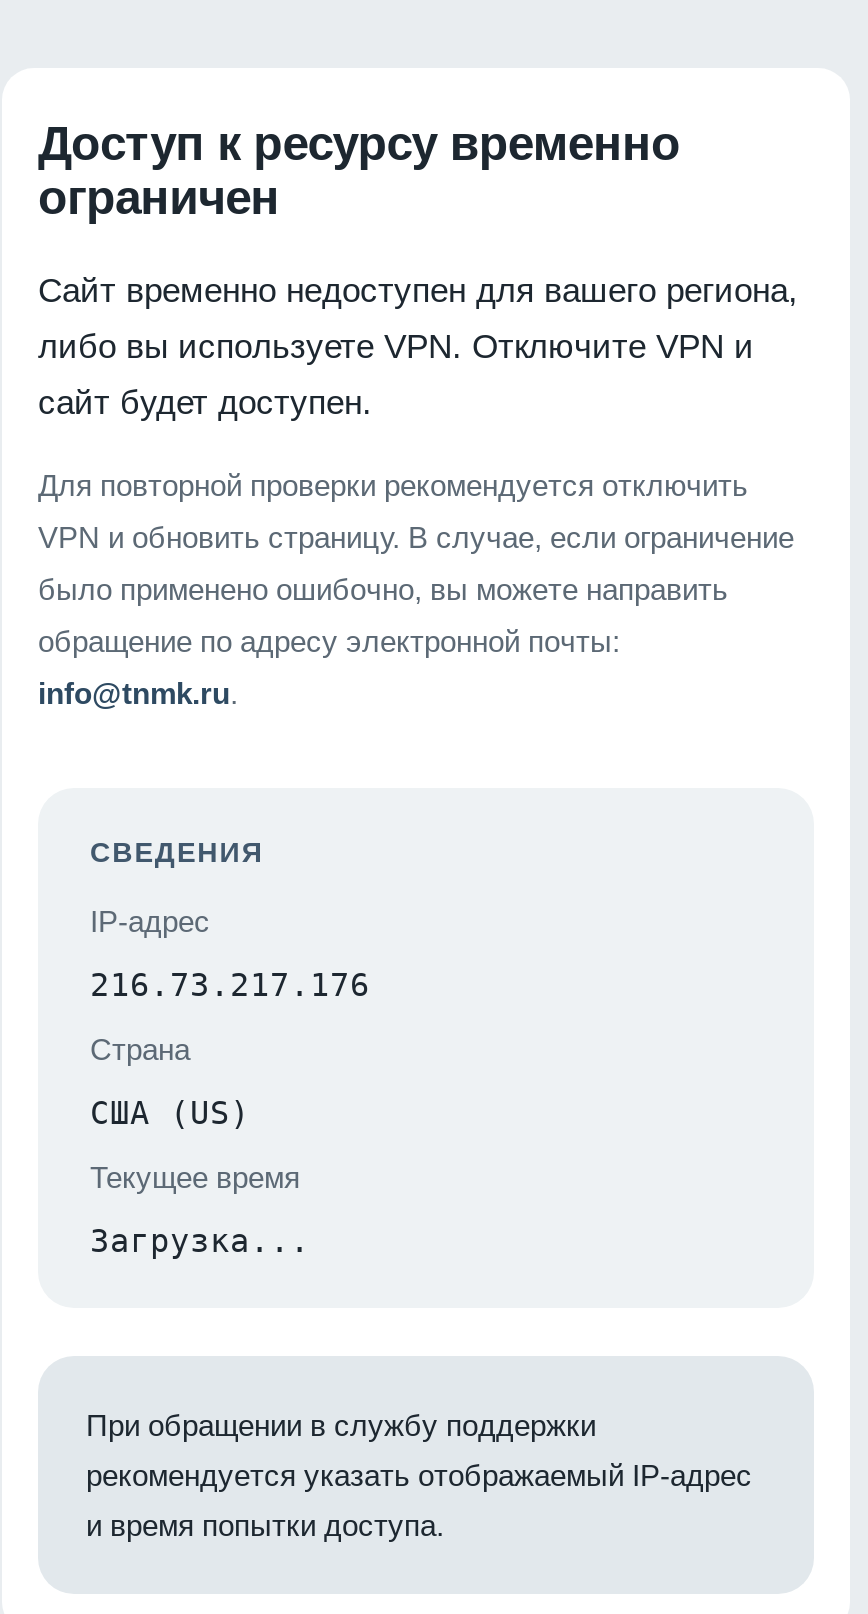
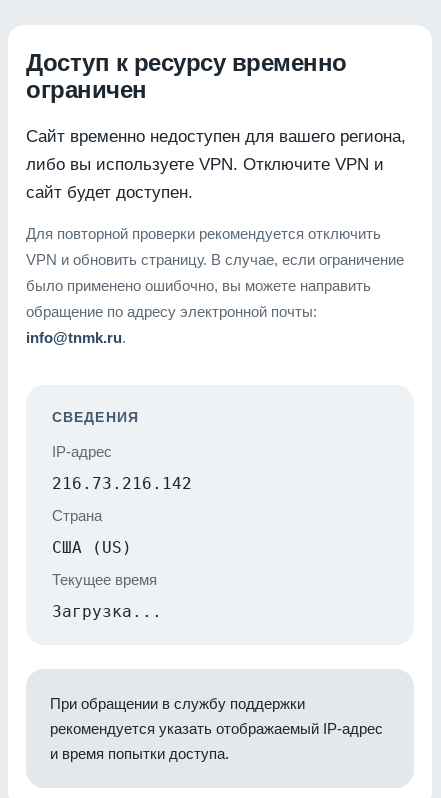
[90,965,370,1003] 216.73.217.176 -> [52,473,192,492] 216.73.216.142

